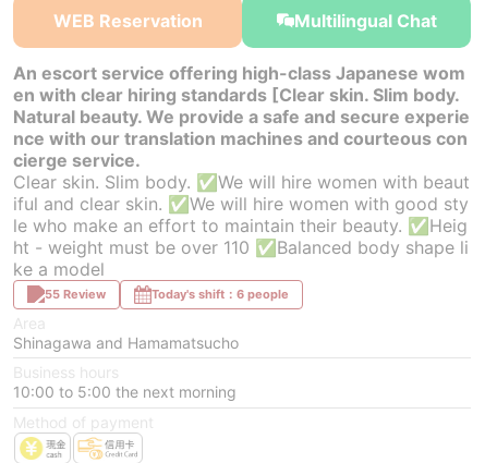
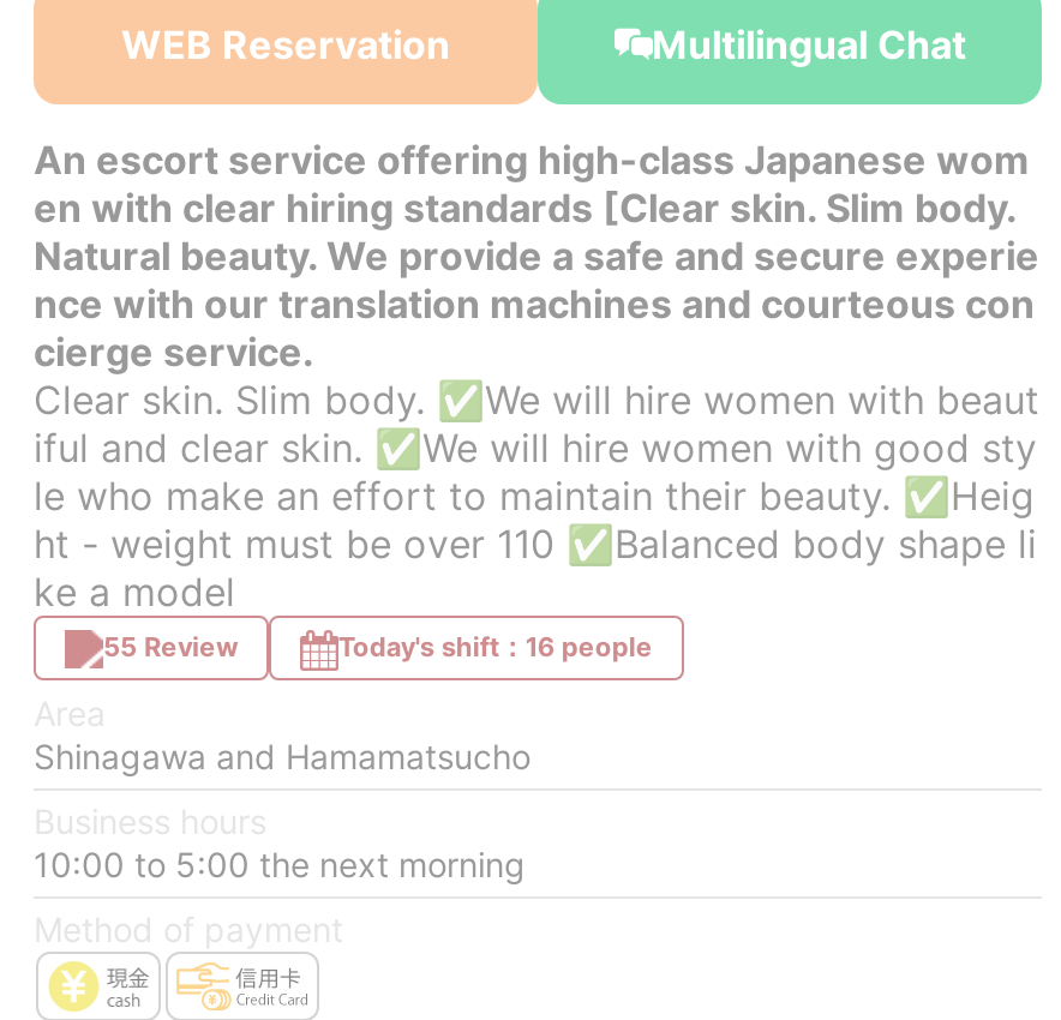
[151,286,289,302] Today's shift：6 people -> [338,631,652,664] Today's shift：16 people

